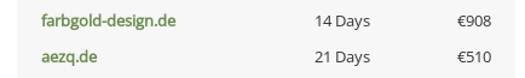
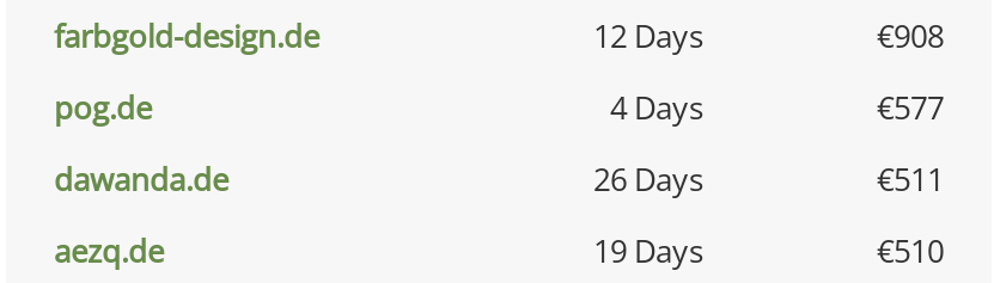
[314,10,370,31] 14 Days -> [593,14,703,57] 12 Days
none -> [54,86,944,201] pog.de | 4 Days | €577 | dawanda.de | 26 Days | €511
[314,46,370,67] 21 Days -> [593,229,703,272] 19 Days

